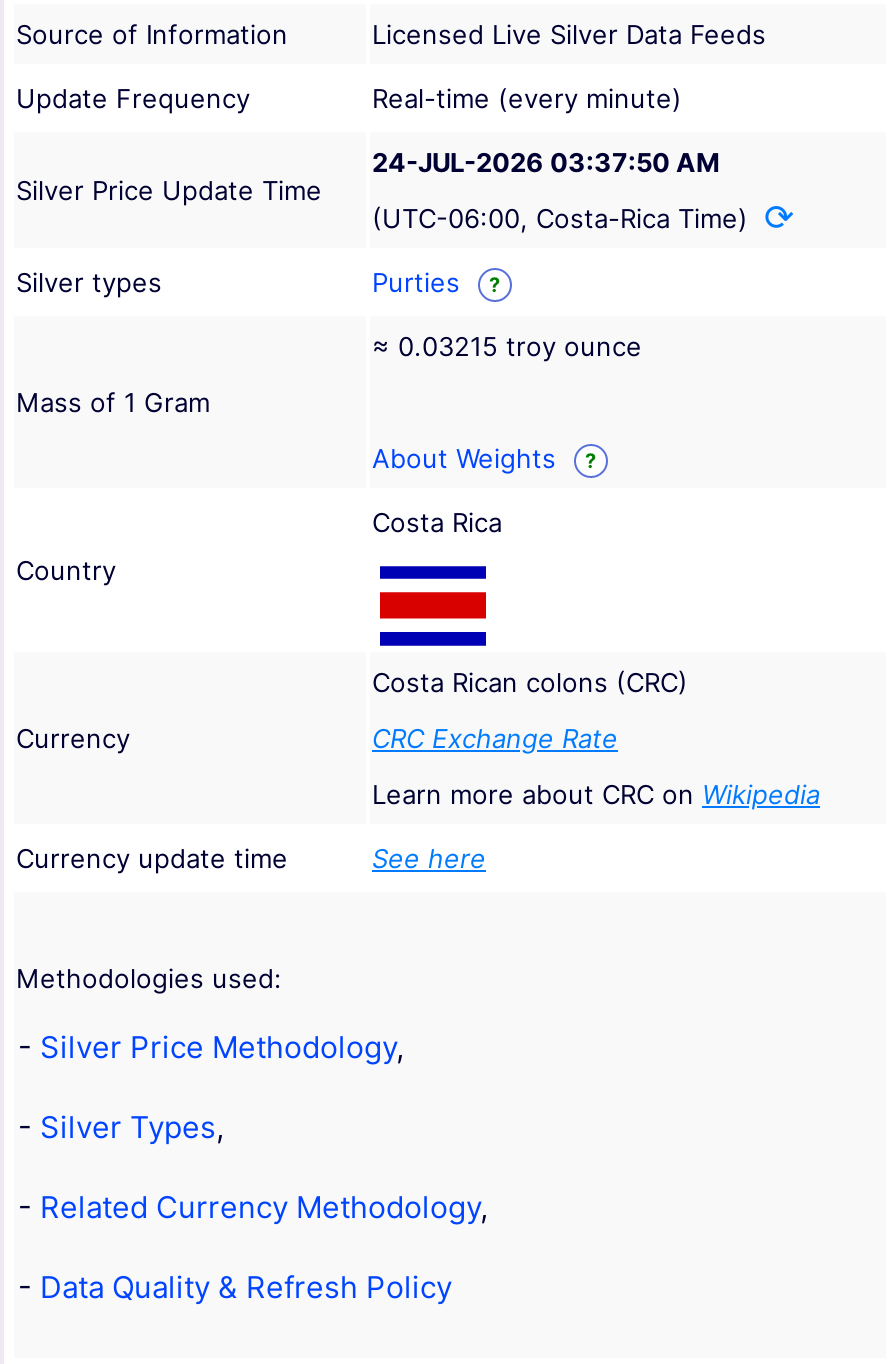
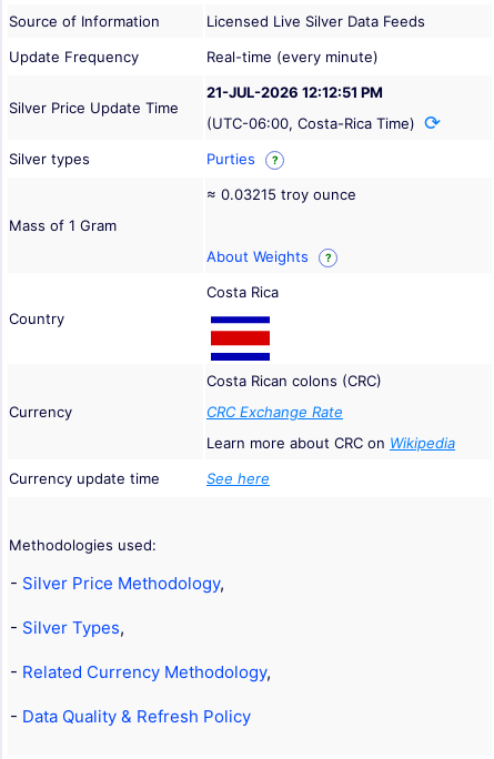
[372,147,720,179] 24-JUL-2026 03:37:50 AM -> [206,84,383,101] 21-JUL-2026 12:12:51 PM

